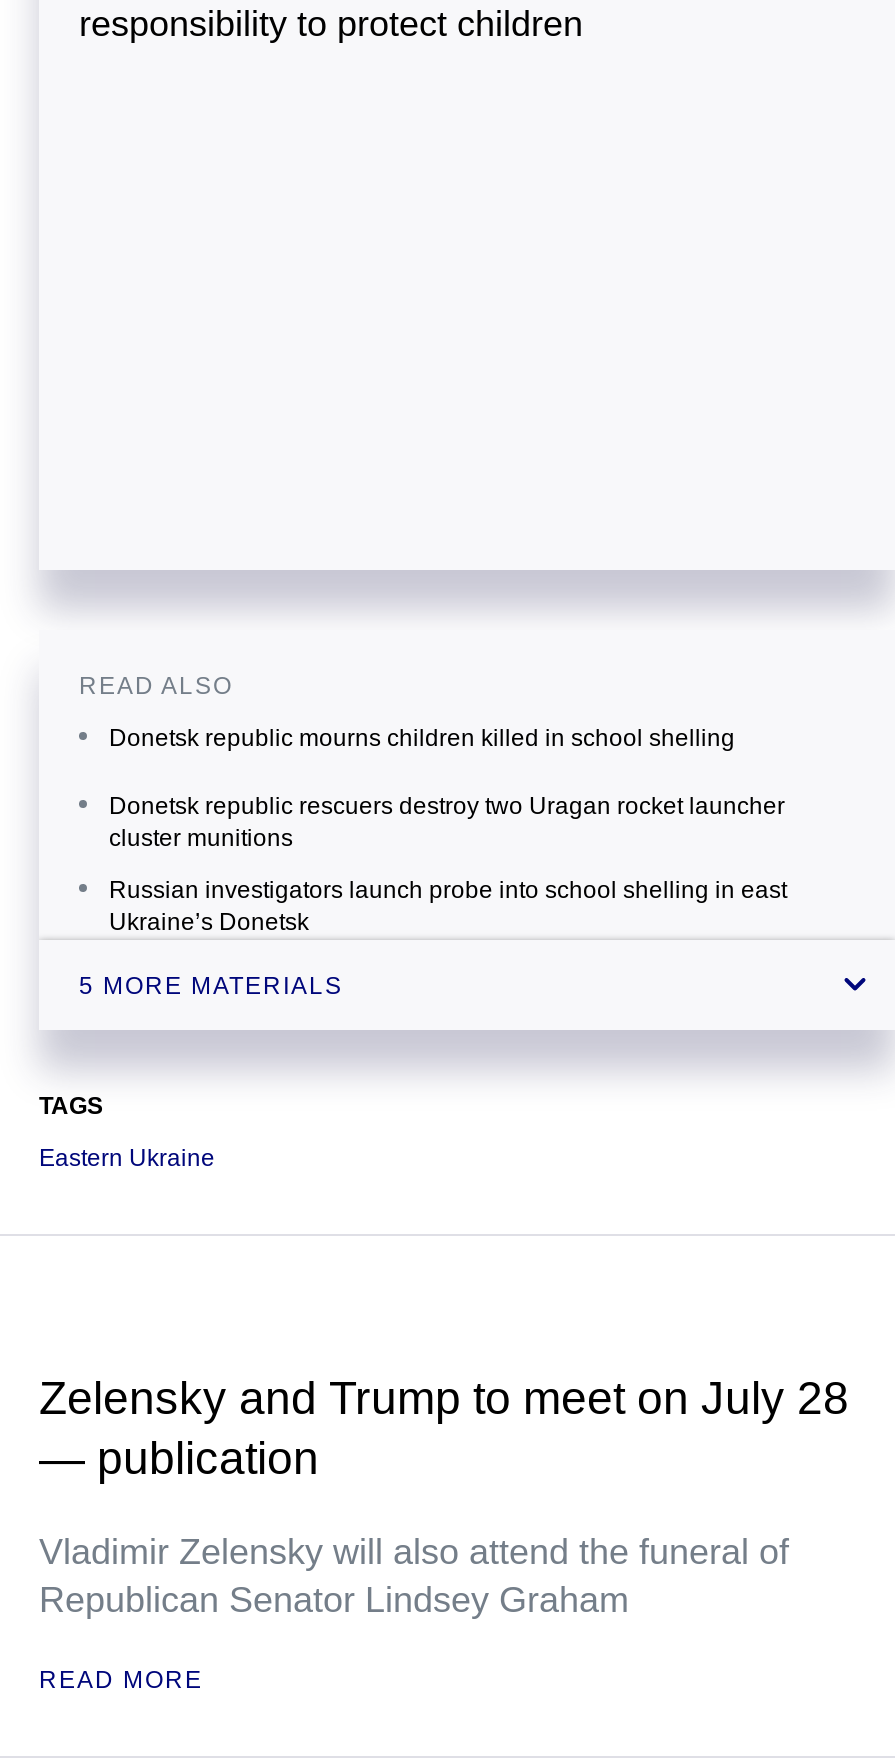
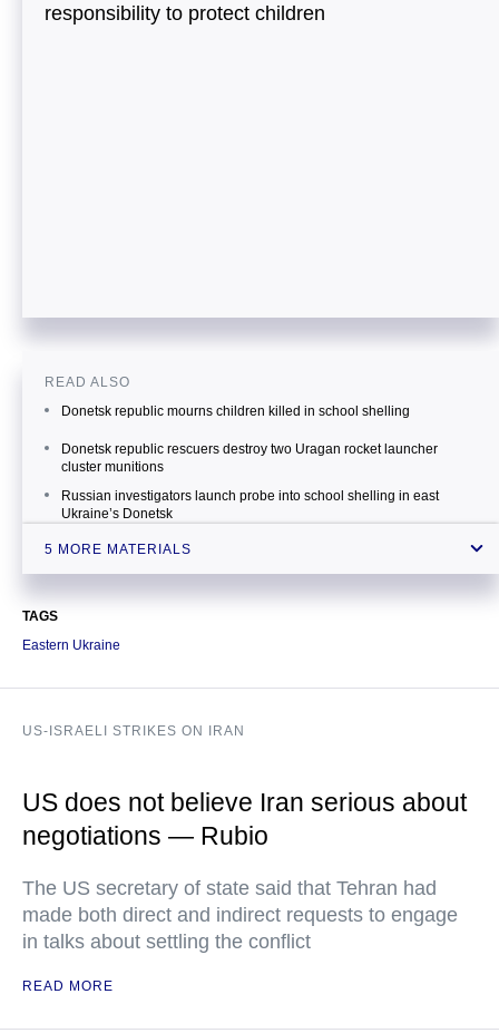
[39,1372,849,1620] Zelensky and Trump to meet on July 28 | — publication | Vladimir Zelensky will also attend the funeral of | Republican Senator Lindsey Graham -> [22,723,467,953] US-ISRAELI STRIKES ON IRAN | US does not believe Iran serious about | negotiations — Rubio | The US secretary of state said that Tehran had | made both direct and indirect requests to engage | in talks about settling the conflict

